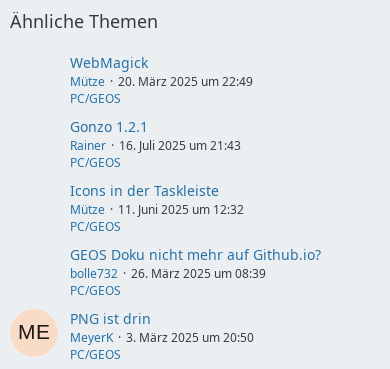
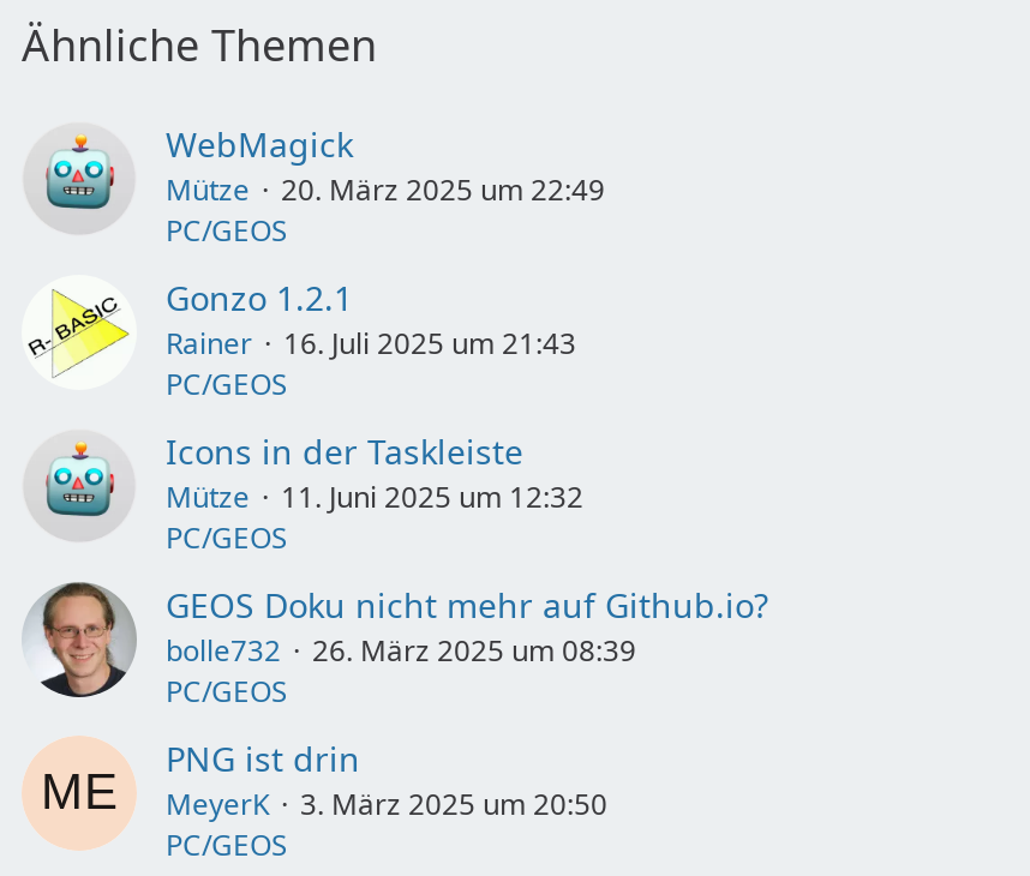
none -> [24,126,134,234] [image]
none -> [26,289,130,376] [image]
none -> [24,433,134,541] [image]
none -> [22,580,139,700] [image]

